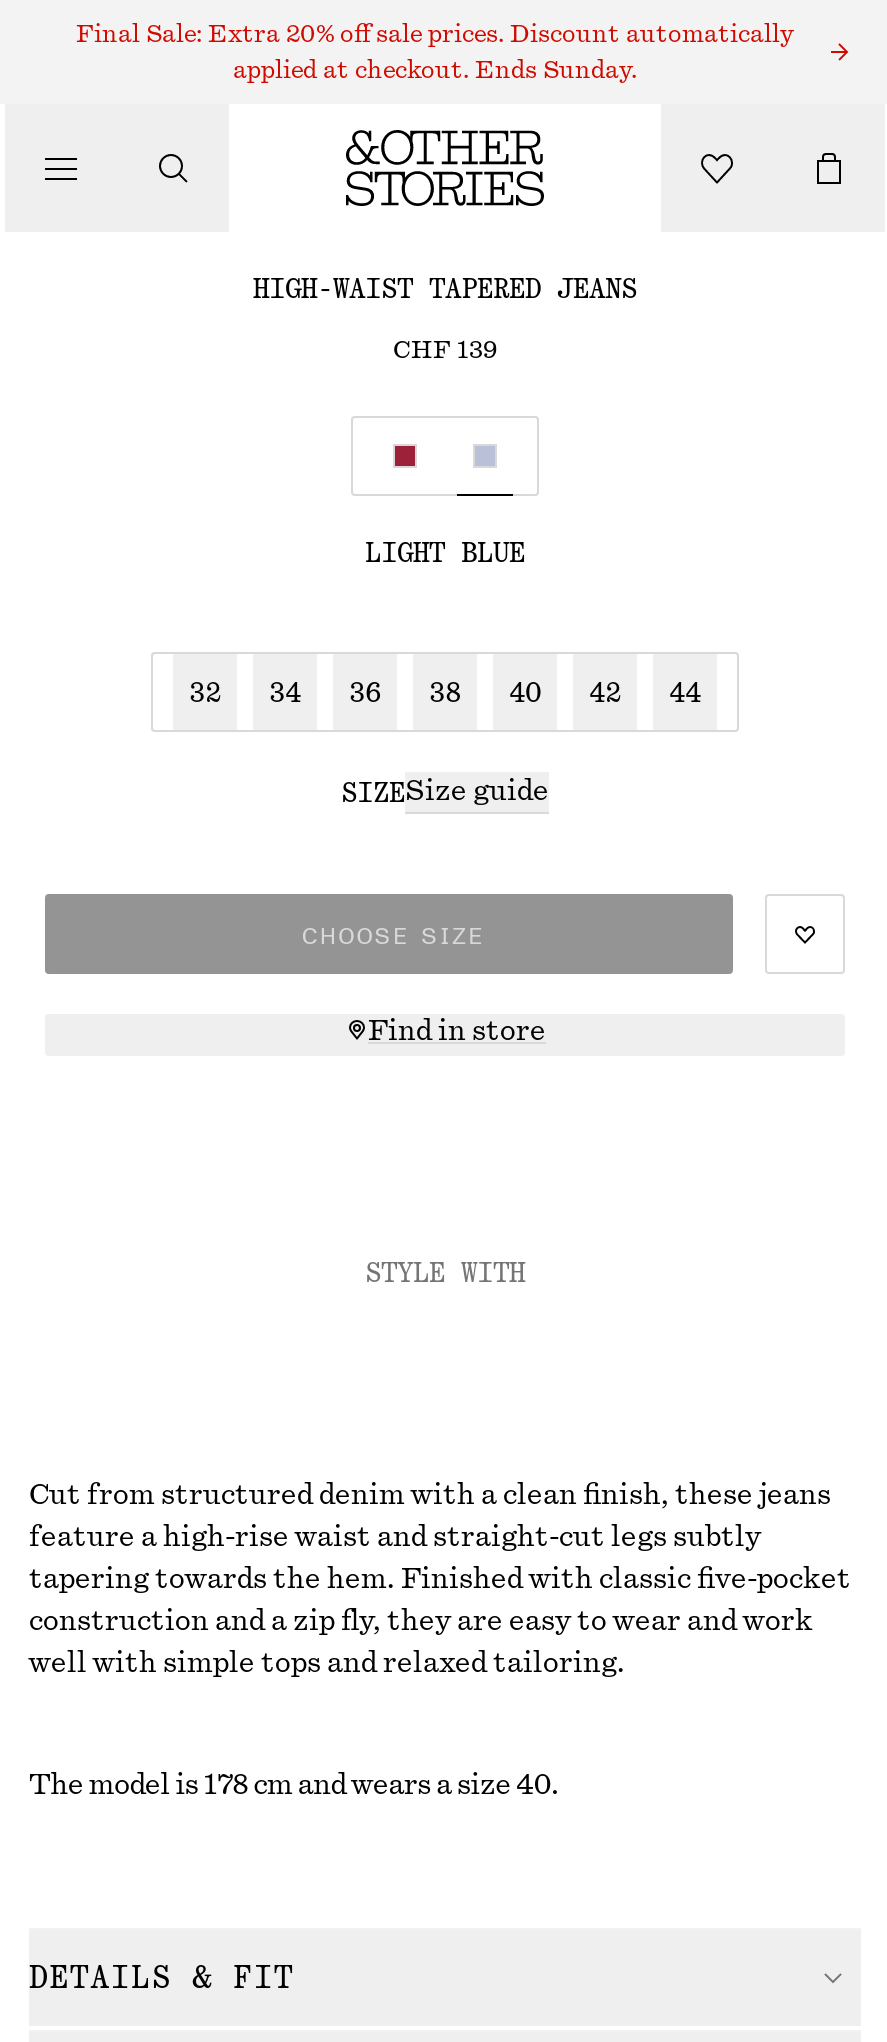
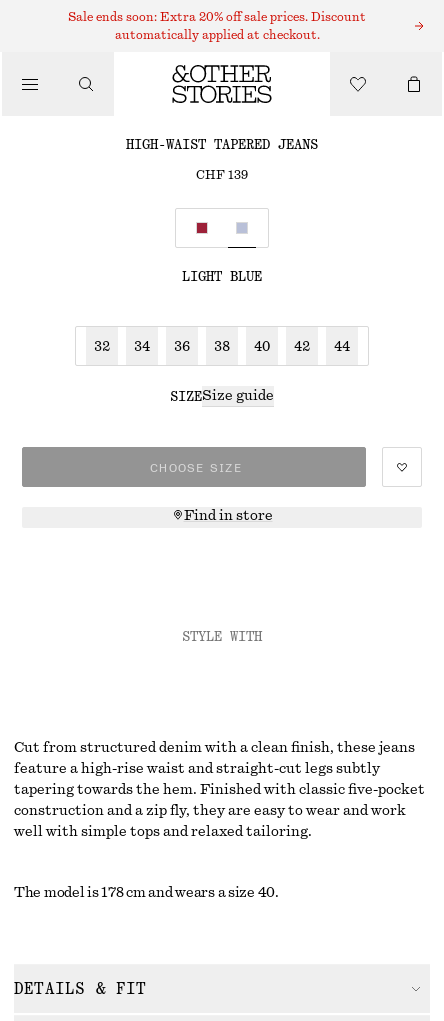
[76,22,794,46] Final Sale: Extra 20% off sale prices. Discount automatically -> [68,11,366,23] Sale ends soon: Extra 20% off sale prices. Discount
[233,58,637,82] applied at checkout. Ends Sunday. -> [114,29,319,41] automatically applied at checkout.

